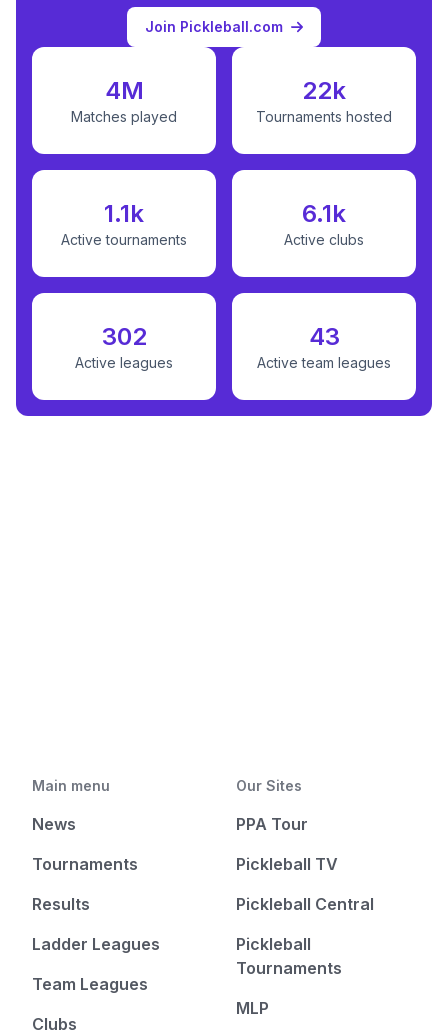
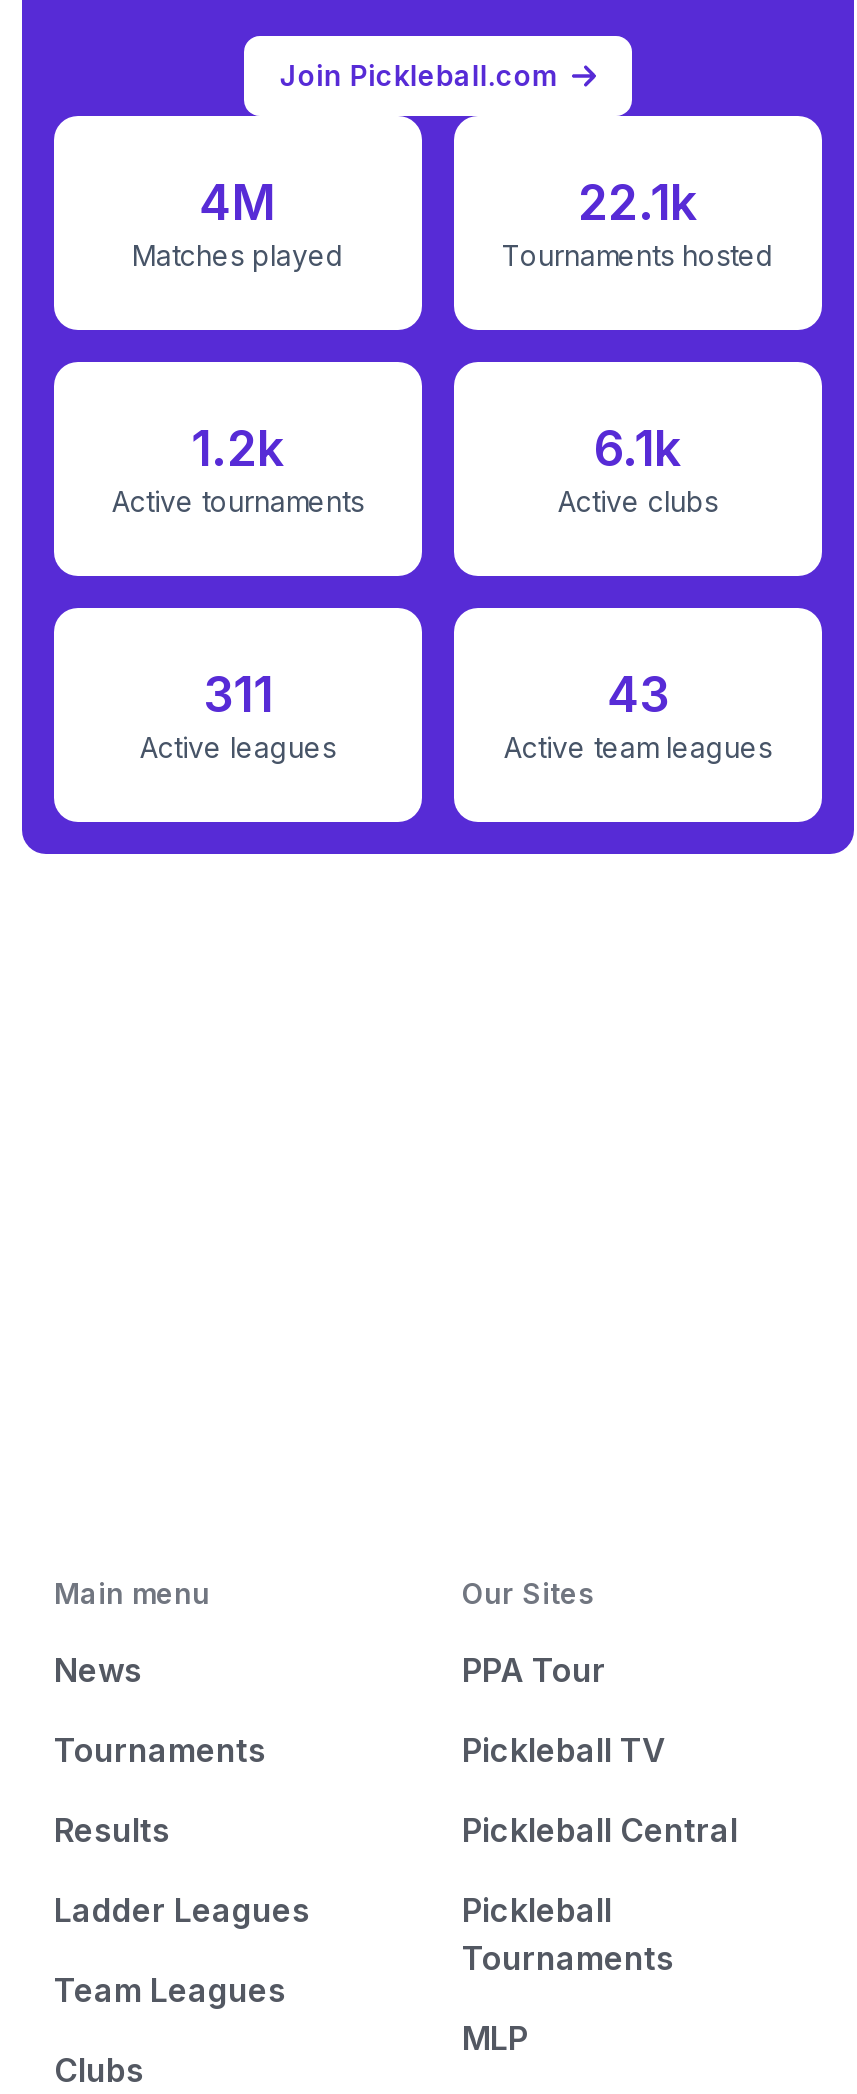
[302,75,346,104] 22k -> [578,173,698,231] 22.1k
[104,198,144,227] 1.1k -> [191,419,285,477] 1.2k
[101,321,146,350] 302 -> [203,665,273,723] 311

